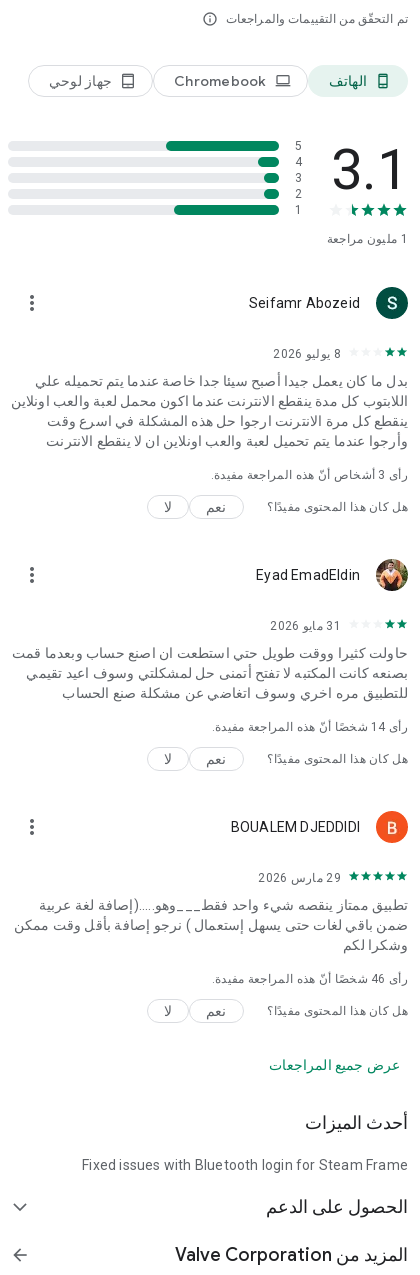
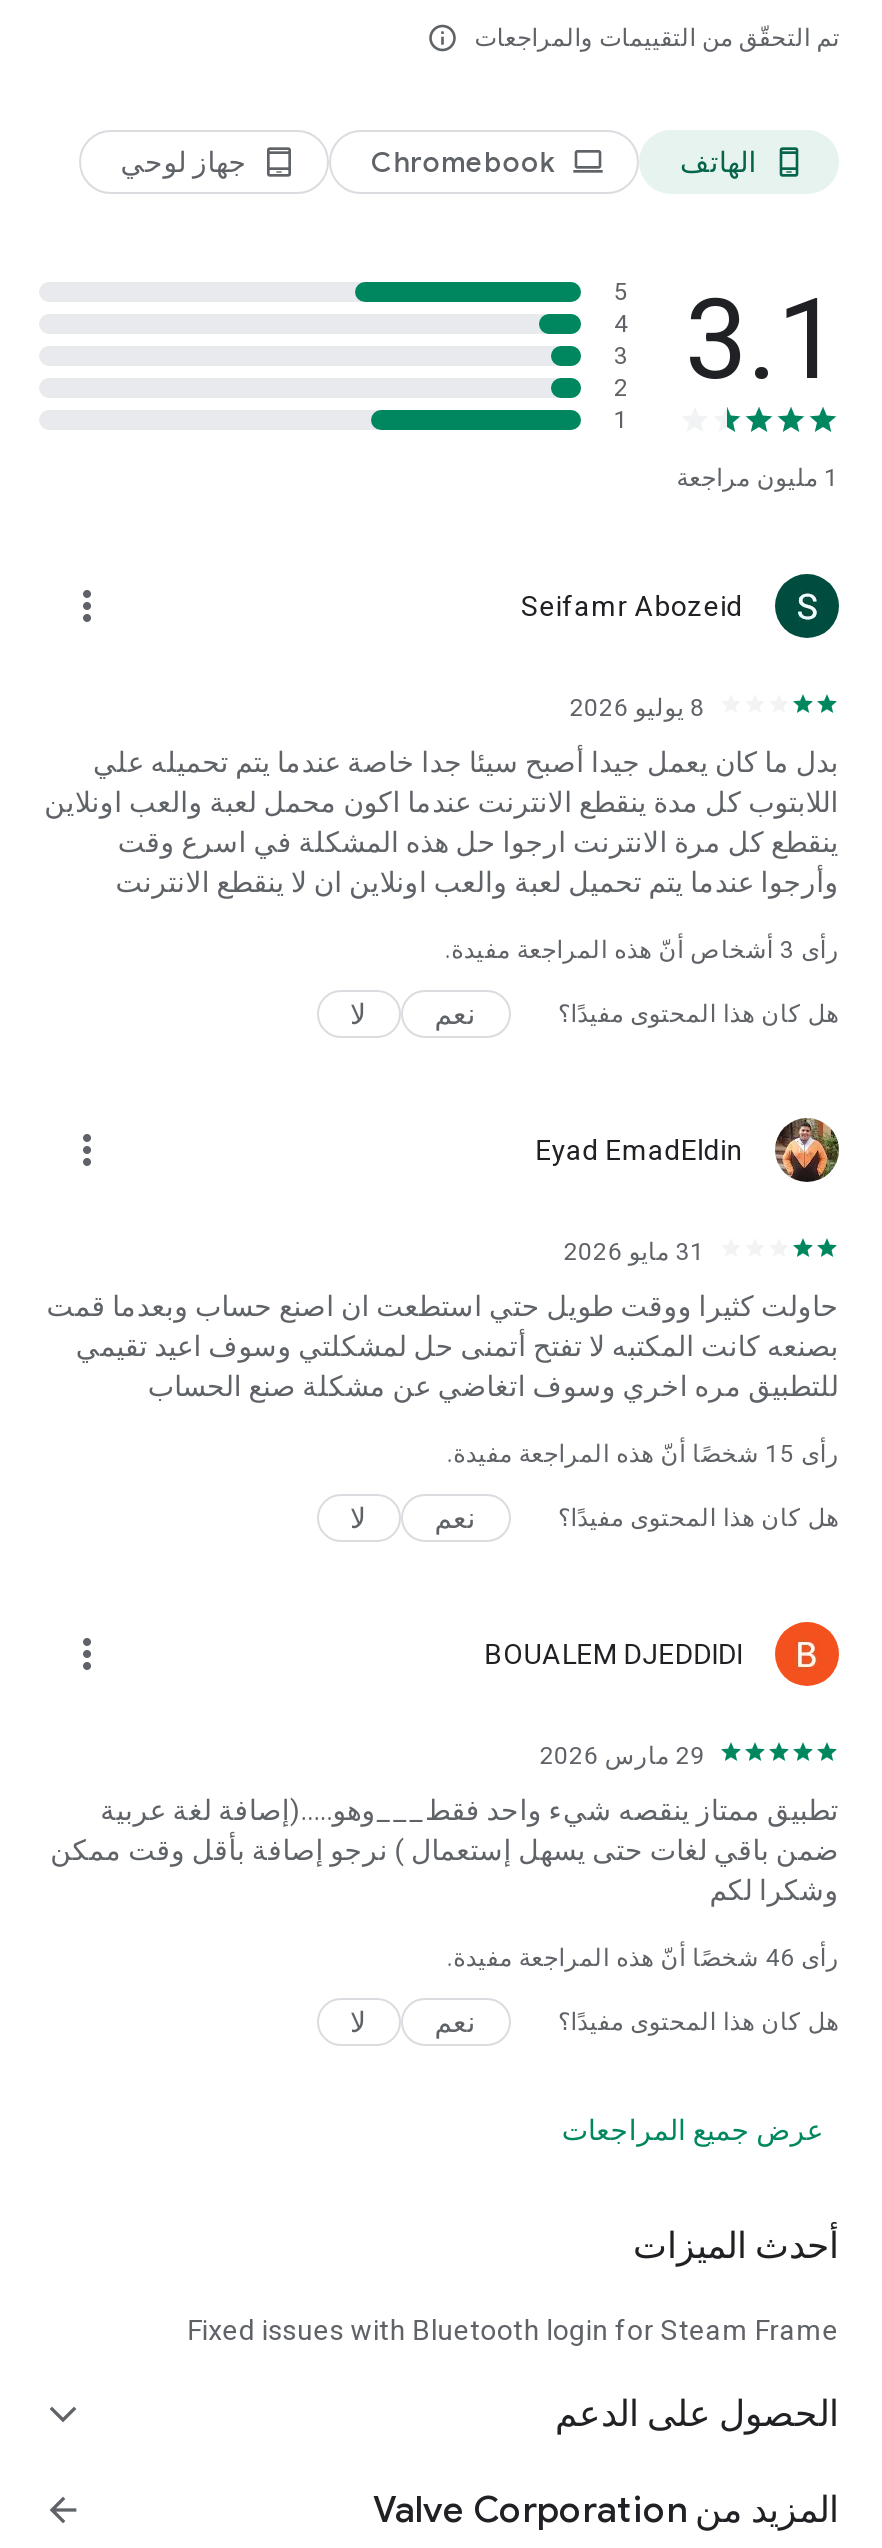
[212,720,408,734] رأى 14 شخصًا أنّ هذه المراجعة مفيدة. -> [447,1440,839,1468] رأى 15 شخصًا أنّ هذه المراجعة مفيدة.

